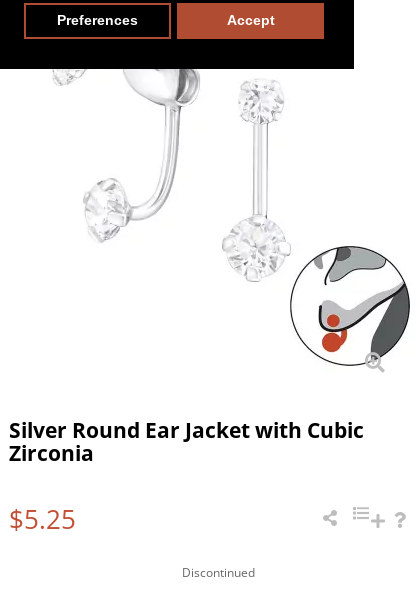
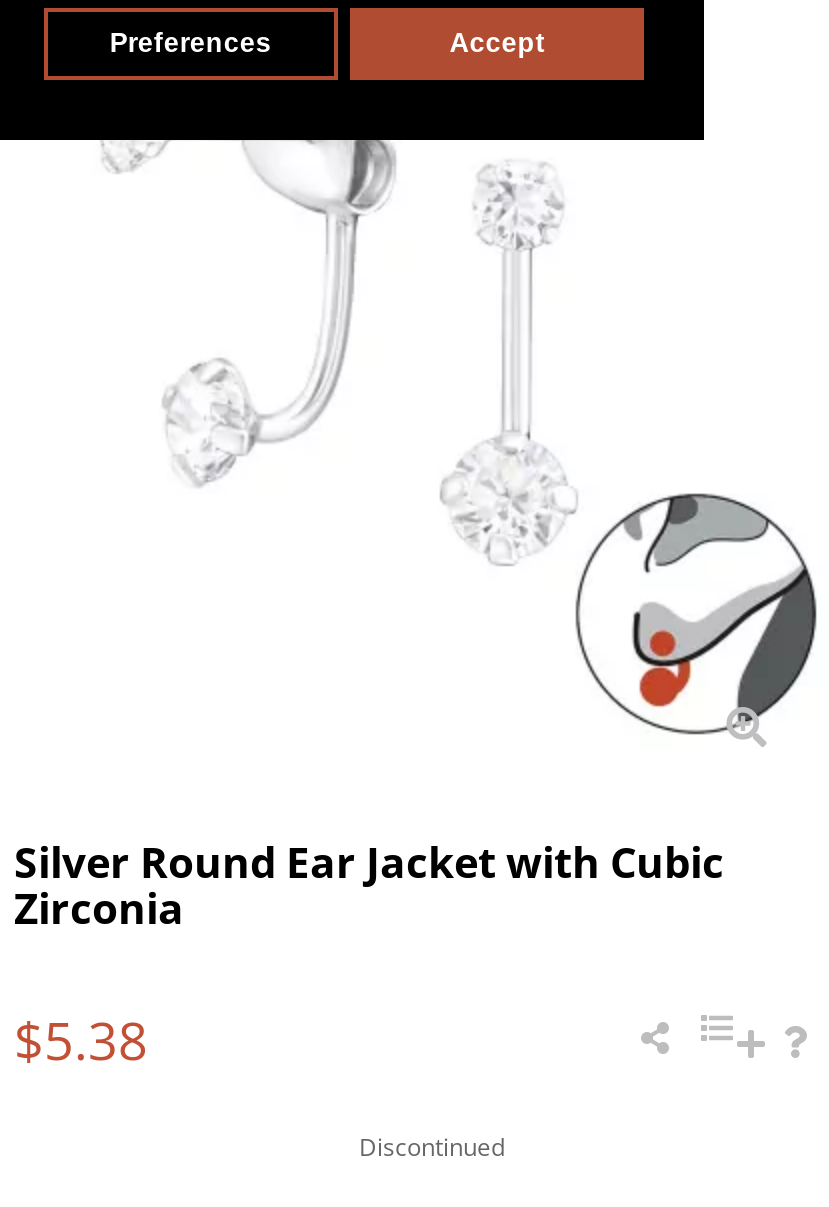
[9,501,76,537] $5.25 -> [14,1004,148,1076] $5.38

